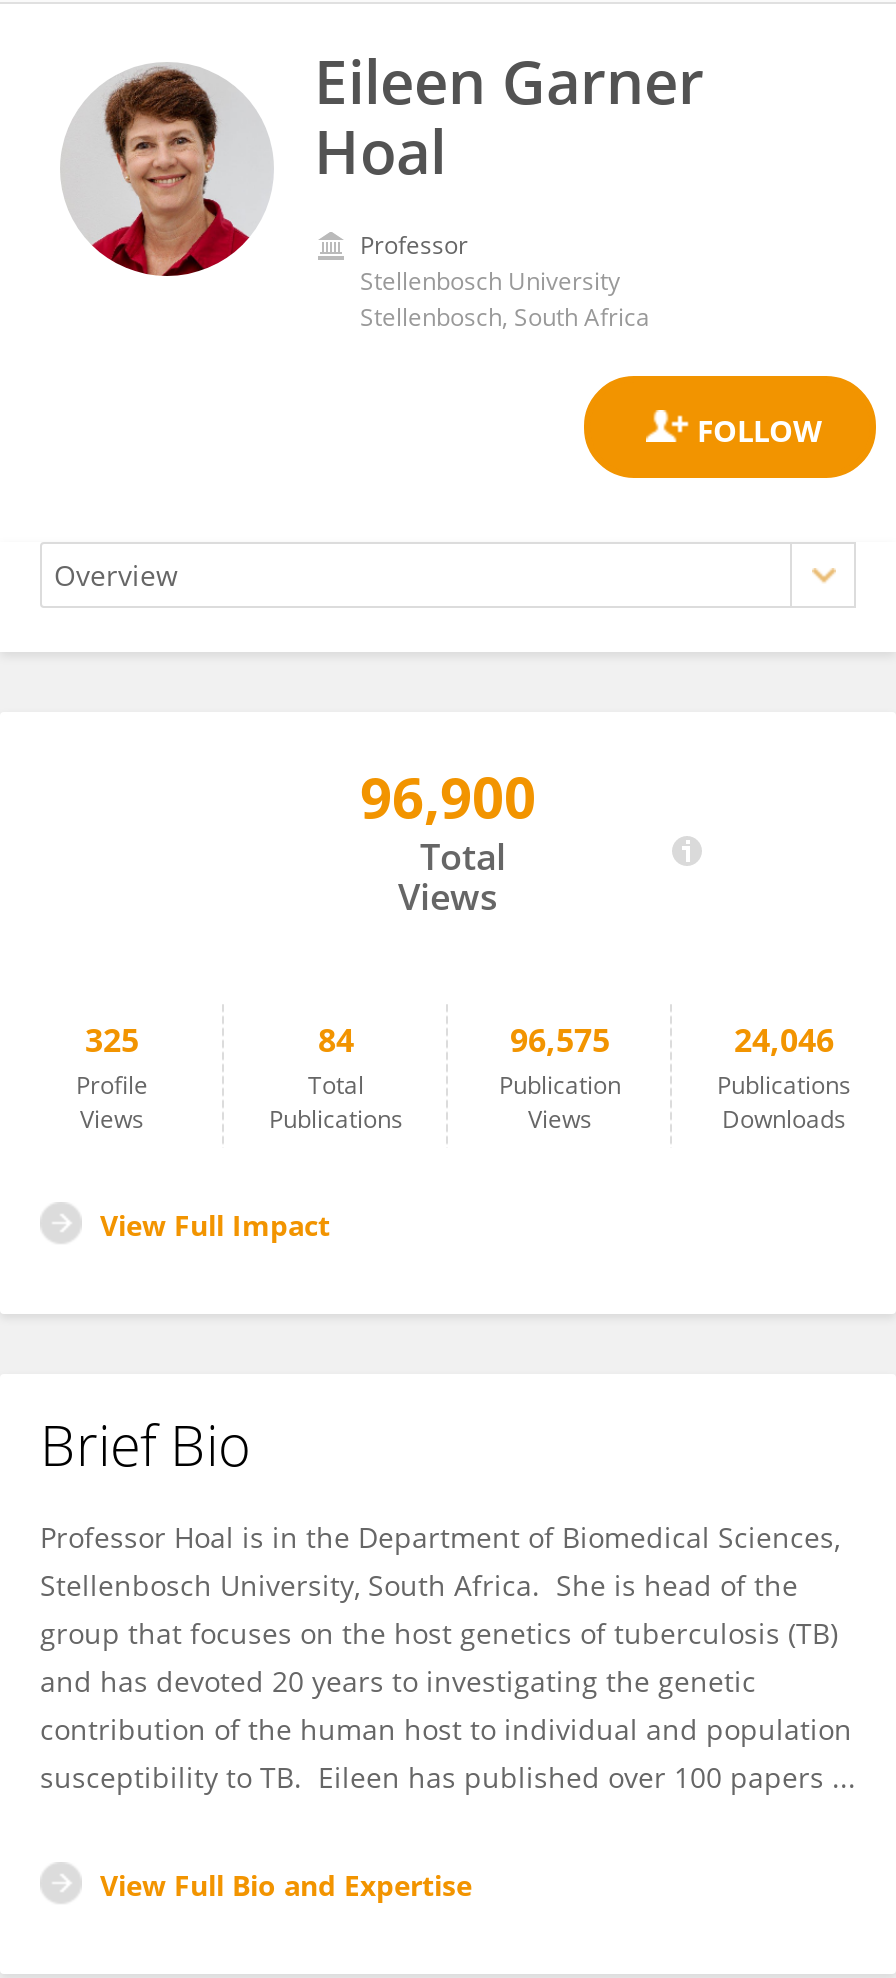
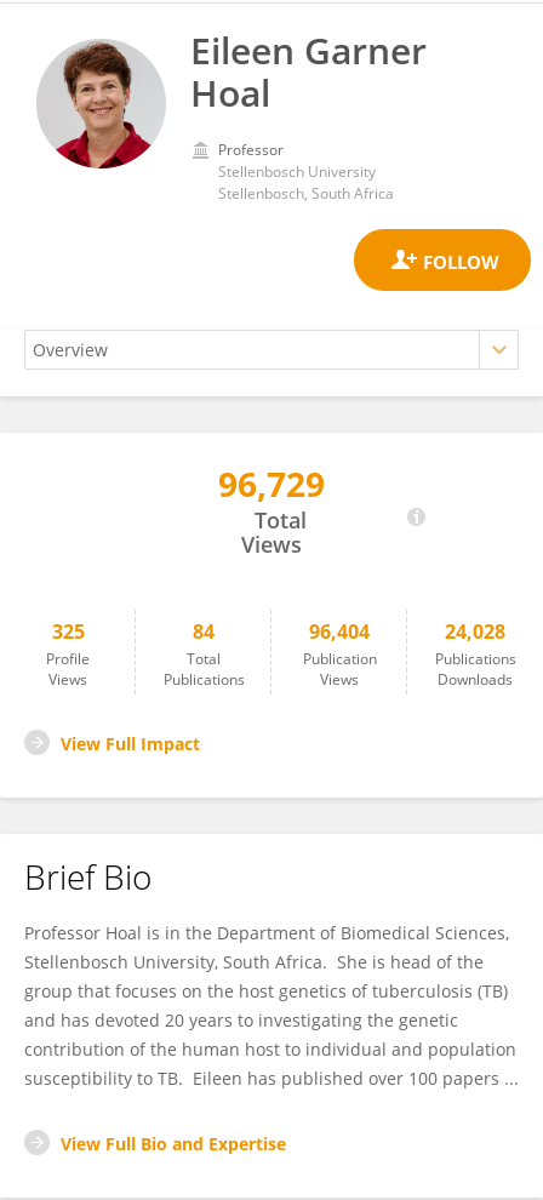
[360,758,536,834] 96,900 -> [218,461,325,507] 96,729
[510,1018,610,1062] 96,575 -> [309,618,370,645] 96,404
[734,1018,834,1062] 24,046 -> [445,618,505,645] 24,028

